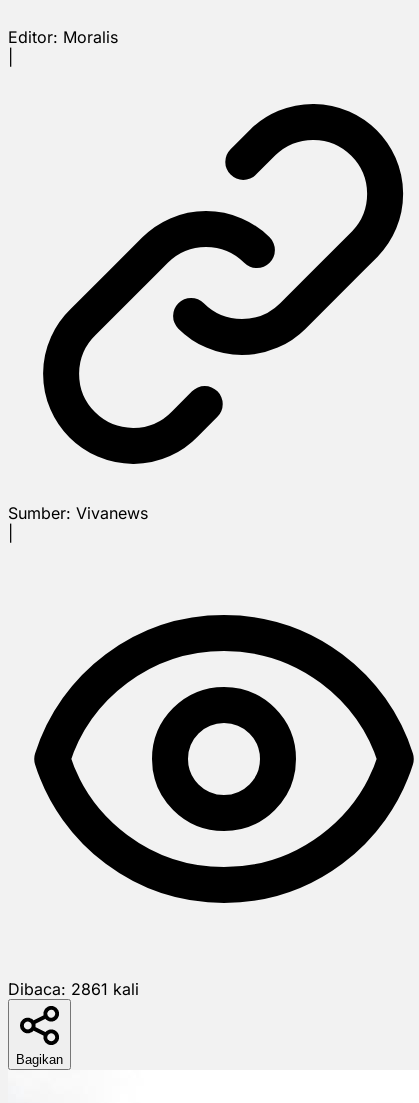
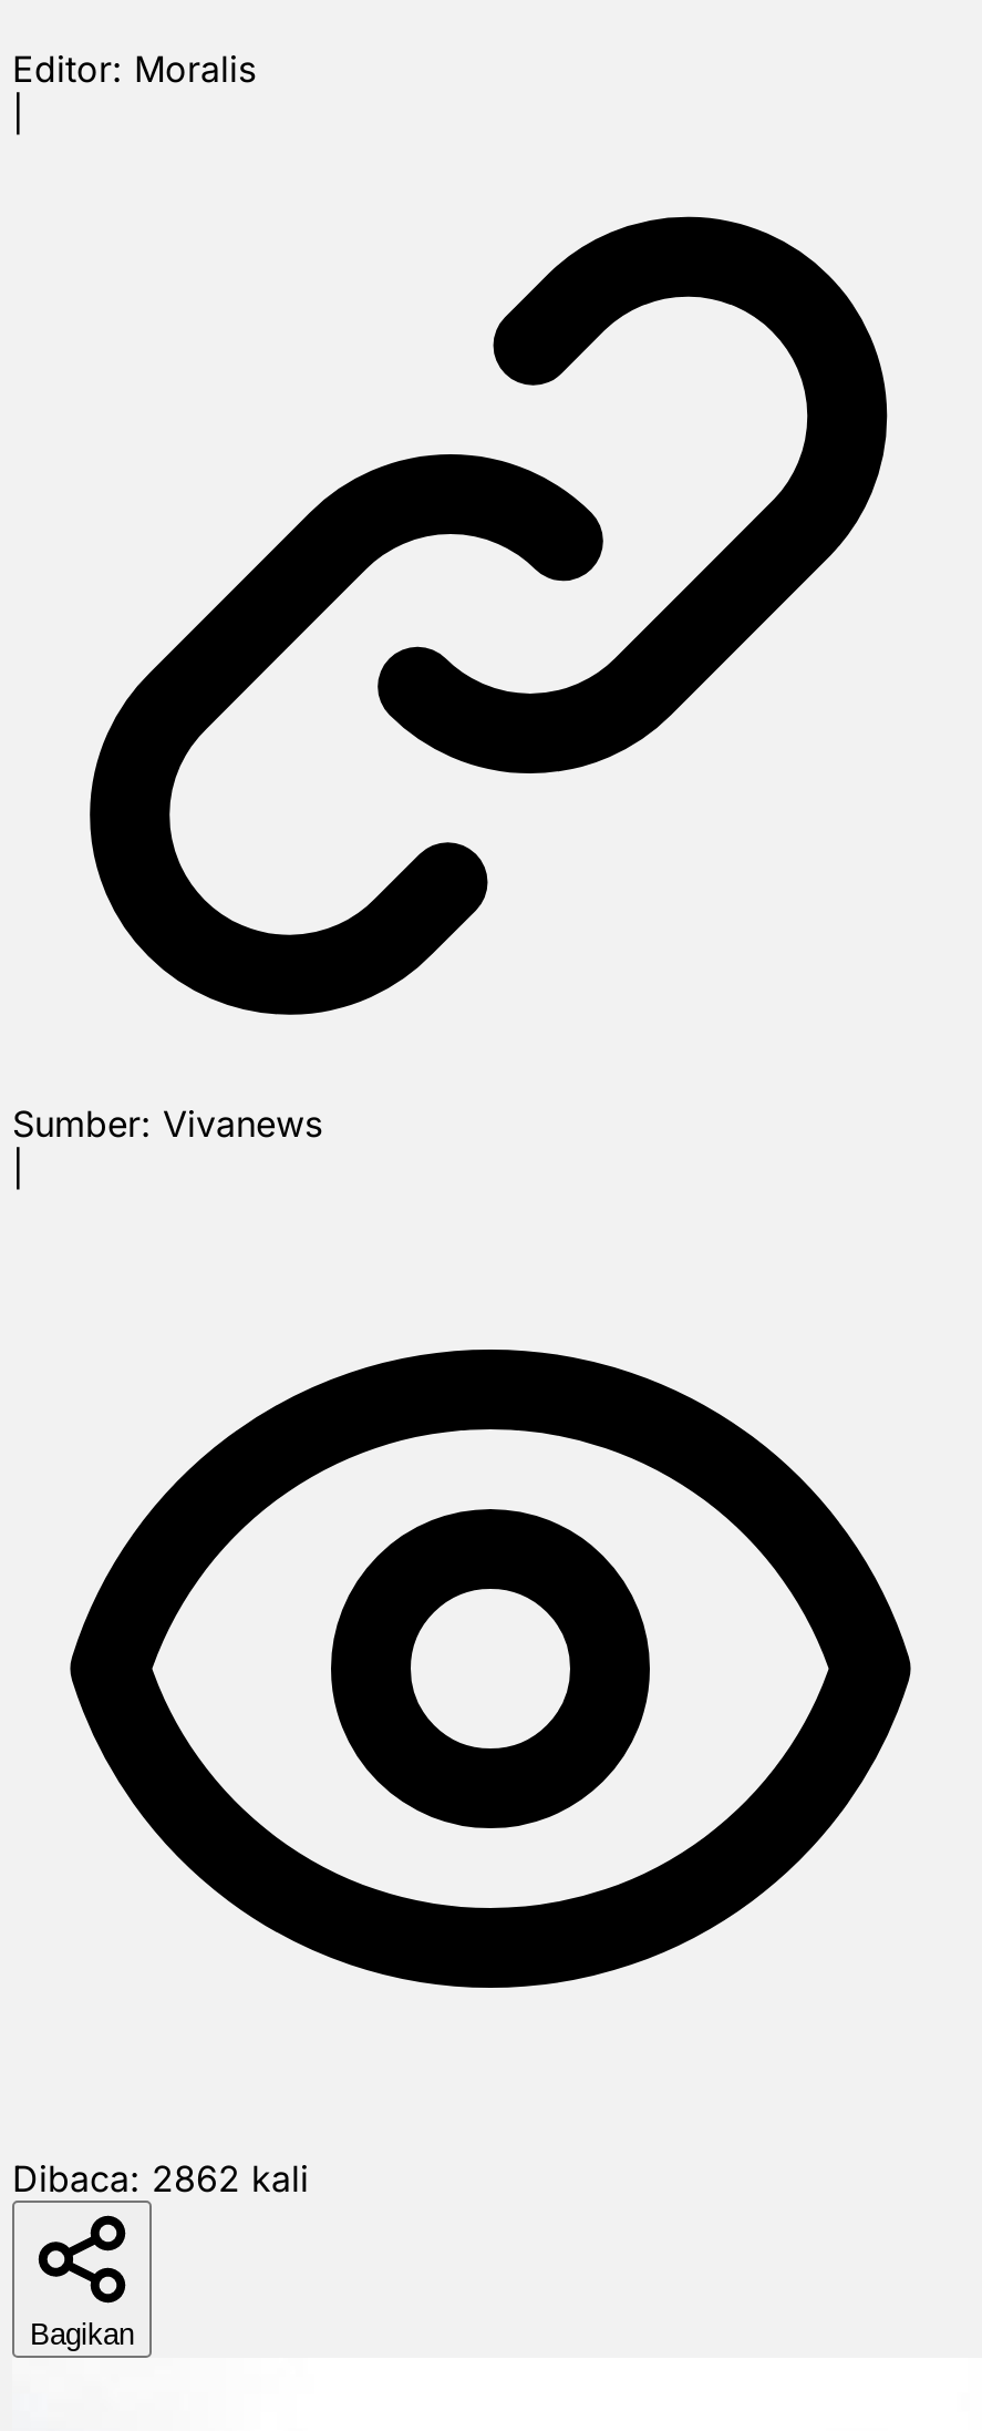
[8,979,139,999] Dibaca: 2861 kali -> [12,2156,309,2200] Dibaca: 2862 kali

